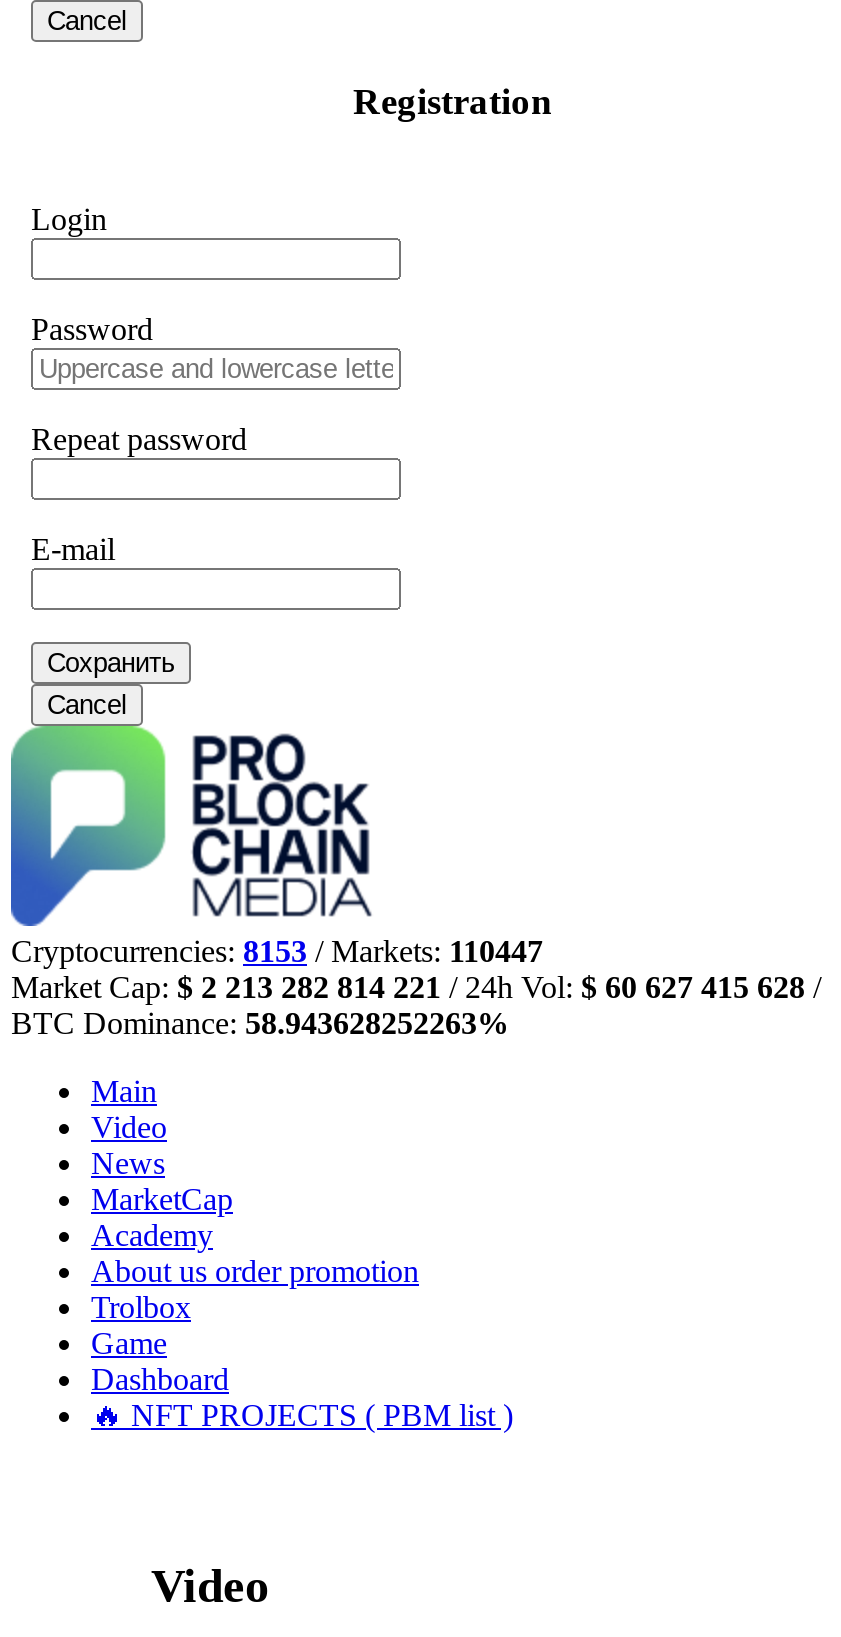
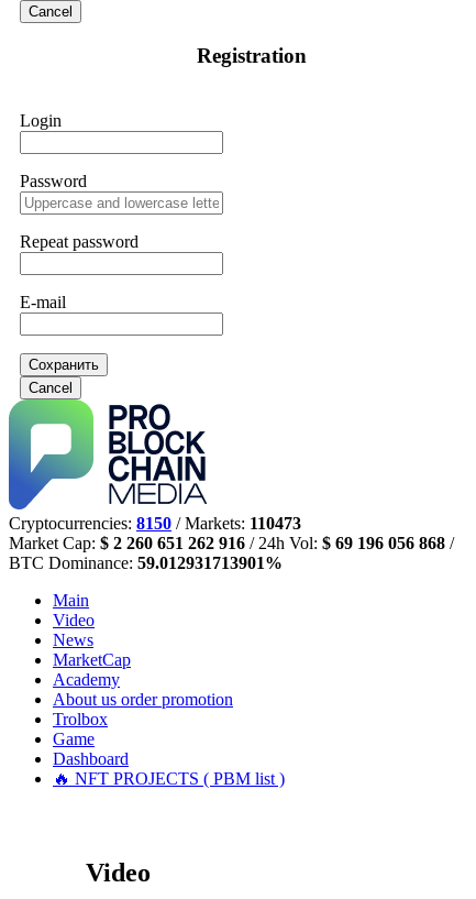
[11,934,543,968] Cryptocurrencies: 8153 / Markets: 110447 -> [9,514,301,532] Cryptocurrencies: 8150 / Markets: 110473
[11,970,821,1004] Market Cap: $ 2 213 282 814 221 / 24h Vol: $ 60 627 415 628 / -> [9,534,454,552] Market Cap: $ 2 260 651 262 916 / 24h Vol: $ 69 196 056 868 /
[11,1006,509,1040] BTC Dominance: 58.943628252263% -> [9,553,283,572] BTC Dominance: 59.012931713901%

